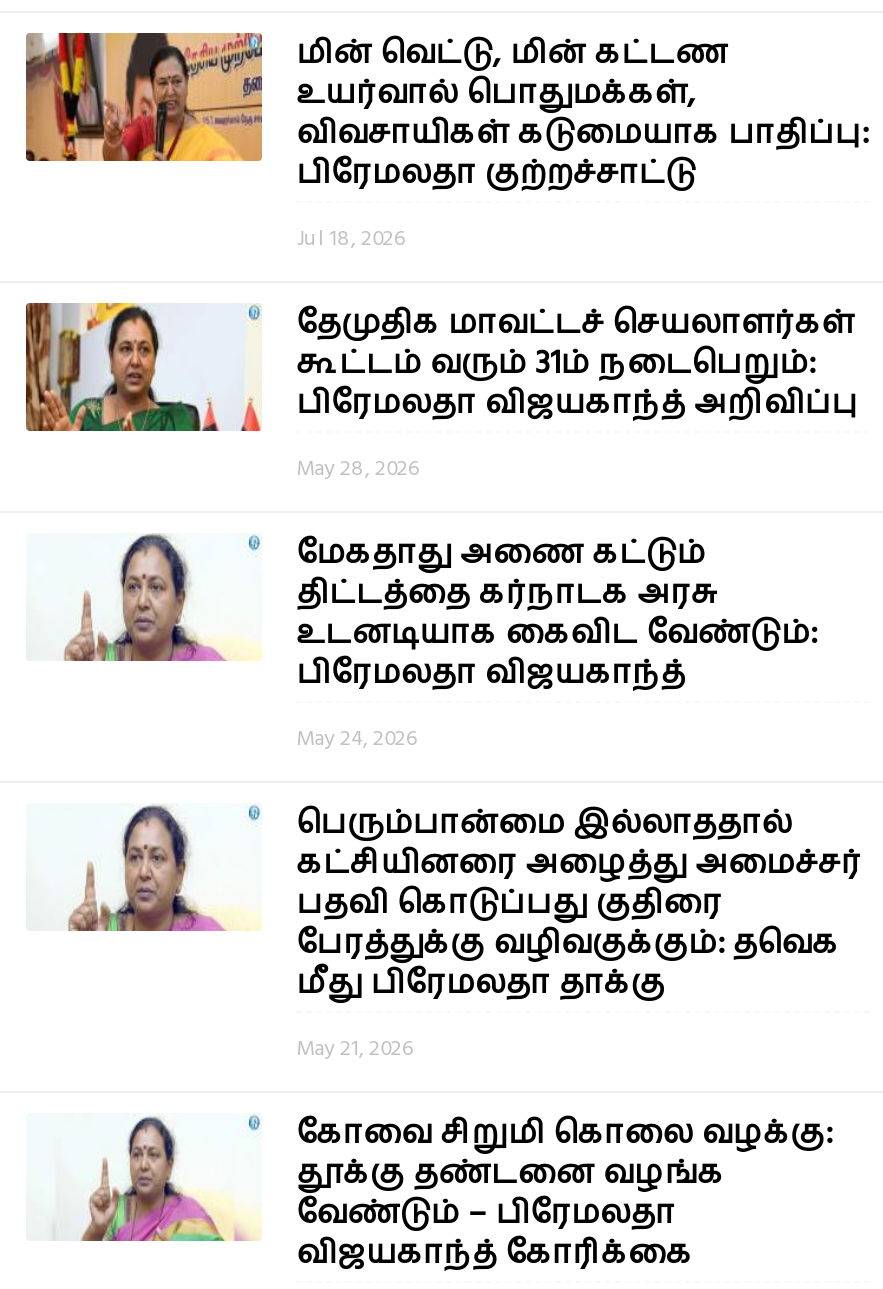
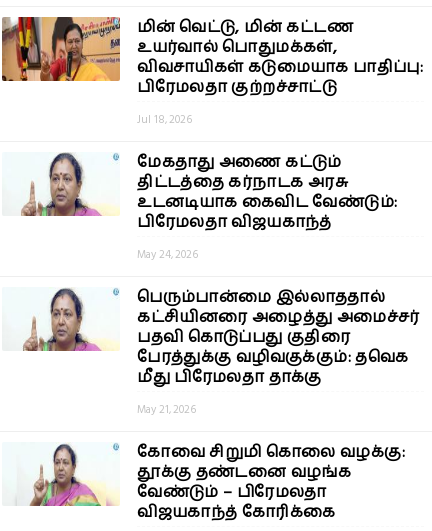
[24,301,858,483] [image] | தேமுதிக மாவட்டச் செயலாளர்கள் | கூட்டம் வரும் 31ம் நடைபெறும்: | பிரேமலதா விஜயகாந்த் அறிவிப்பு | May 28, 2026 -> none

